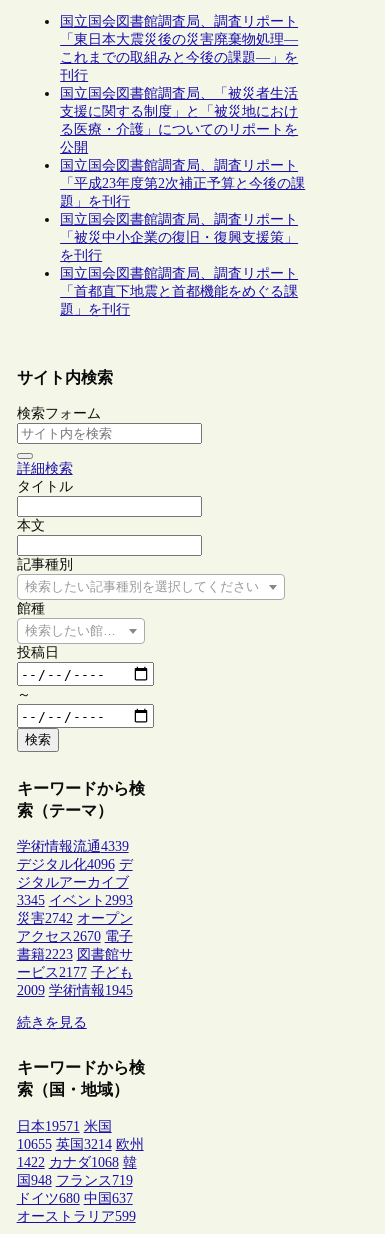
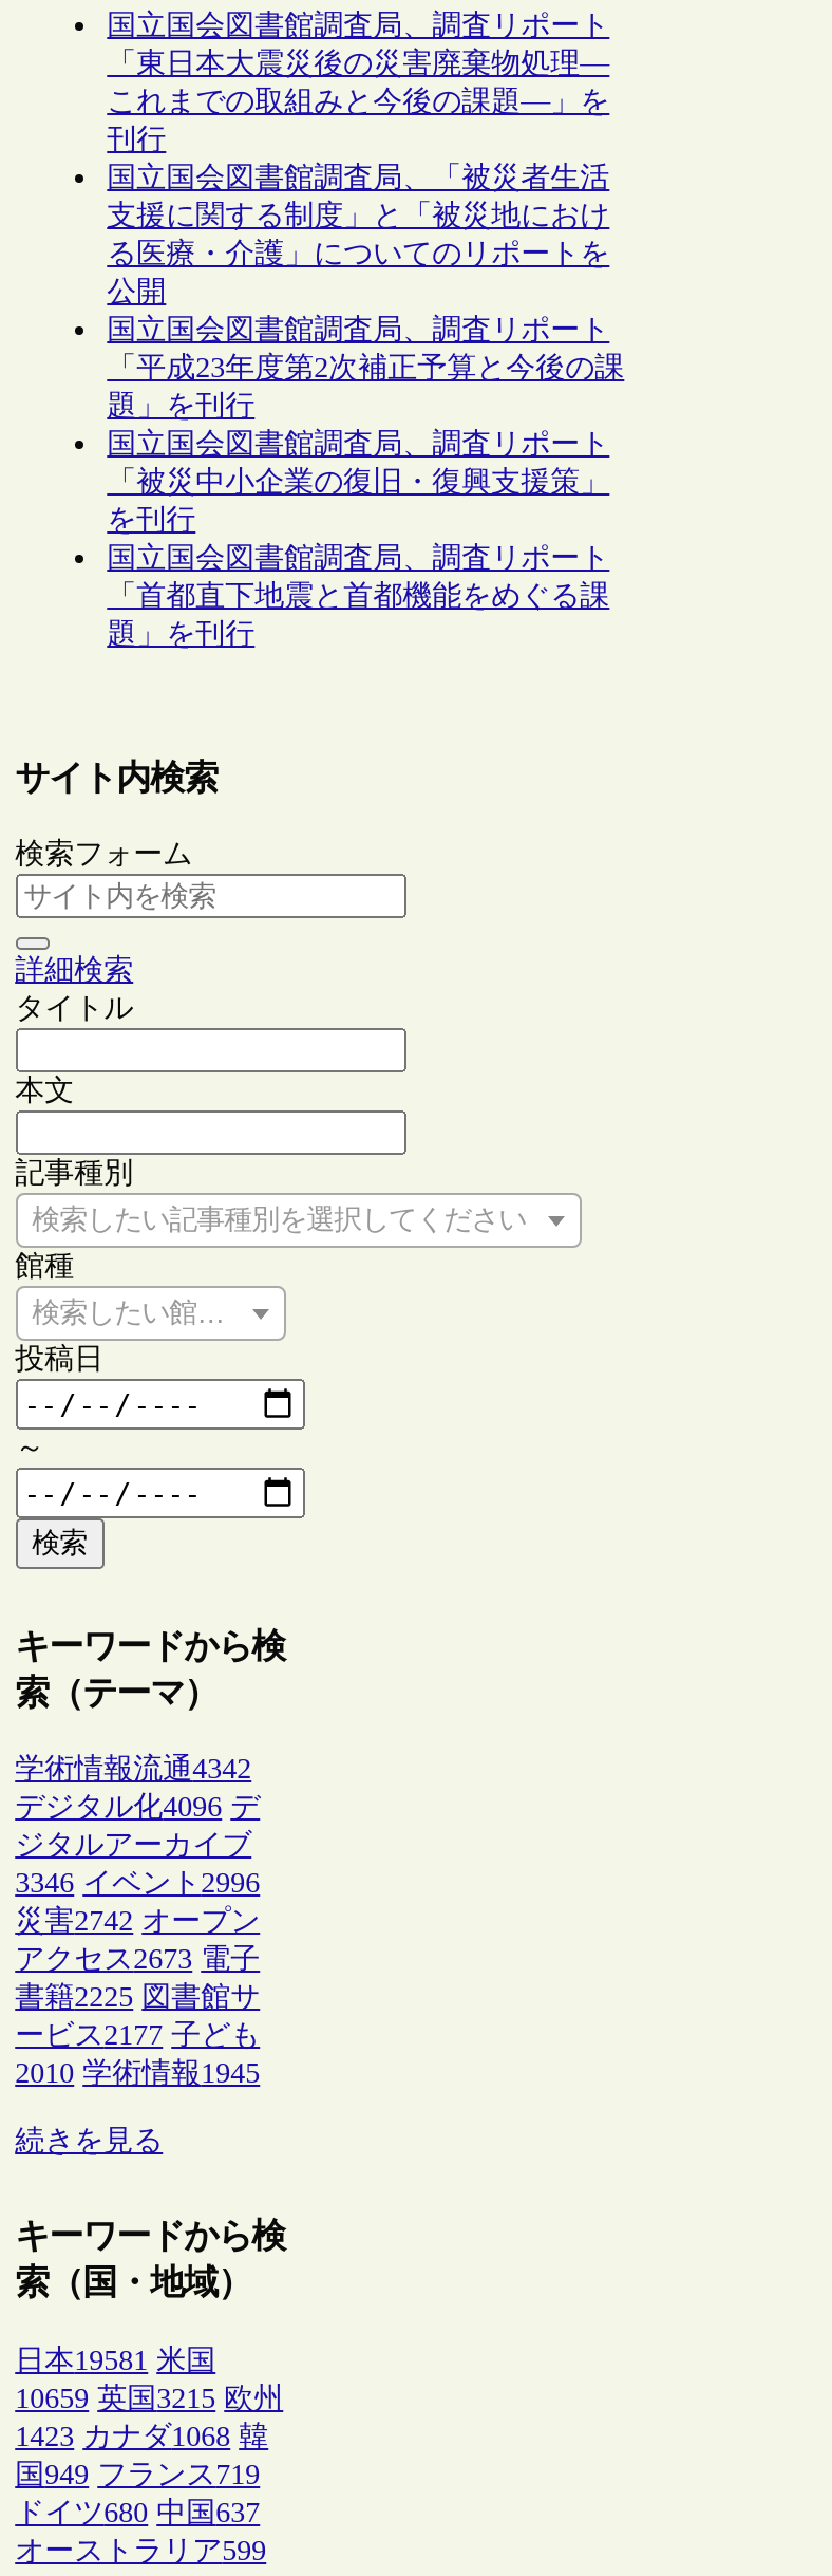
[17,839,129,854] 学術情報流通4339 -> [15,1753,252,1785] 学術情報流通4342
[17,893,133,908] 3345 イベント2993 -> [15,1867,260,1899] 3346 イベント2996
[17,929,133,944] アクセス2670 電子 -> [15,1943,260,1975] アクセス2673 電子
[17,947,133,962] 書籍2223 図書館サ -> [15,1981,260,2013] 書籍2225 図書館サ
[17,983,133,998] 2009 学術情報1945 -> [15,2057,260,2089] 2010 学術情報1945
[17,1119,112,1134] 日本19571 米国 -> [15,2344,216,2375] 日本19581 米国
[17,1137,144,1152] 10655 英国3214 欧州 -> [15,2382,283,2413] 10659 英国3215 欧州
[17,1155,137,1170] 1422 カナダ1068 韓 -> [15,2420,268,2452] 1423 カナダ1068 韓
[17,1173,133,1188] 国948 フランス719 -> [15,2458,260,2490] 国949 フランス719

